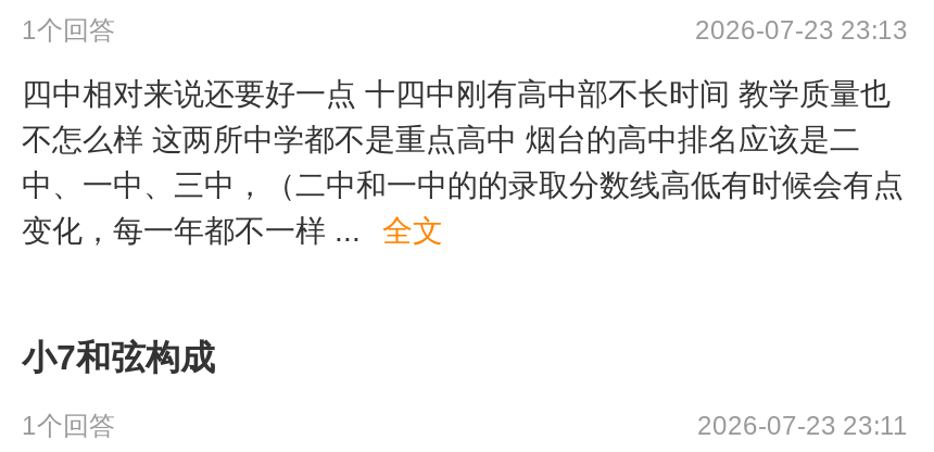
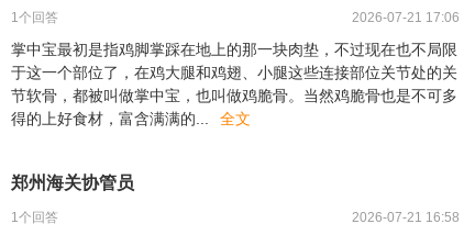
[695,15,908,46] 2026-07-23 23:13 -> [352,10,460,25] 2026-07-21 17:06
[22,76,904,248] 四中相对来说还要好一点 十四中刚有高中部不长时间 教学质量也 | 不怎么样 这两所中学都不是重点高中 烟台的高中排名应该是二 | 中、一中、三中，（二中和一中的的录取分数线高低有时候会有点 | 变化，每一年都不一样... -> [11,41,457,127] 掌中宝最初是指鸡脚掌踩在地上的那一块肉垫，不过现在也不局限 | 于这一个部位了，在鸡大腿和鸡翅、小腿这些连接部位关节处的关 | 节软骨，都被叫做掌中宝，也叫做鸡脆骨。当然鸡脆骨也是不可多 | 得的上好食材，富含满满的...
[22,339,215,376] 小7和弦构成 -> [11,174,134,192] 郑州海关协管员
[697,411,908,441] 2026-07-23 23:11 -> [352,210,460,225] 2026-07-21 16:58

